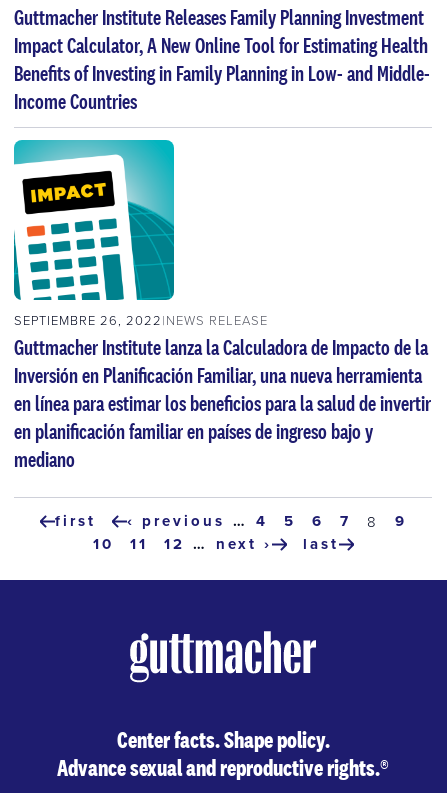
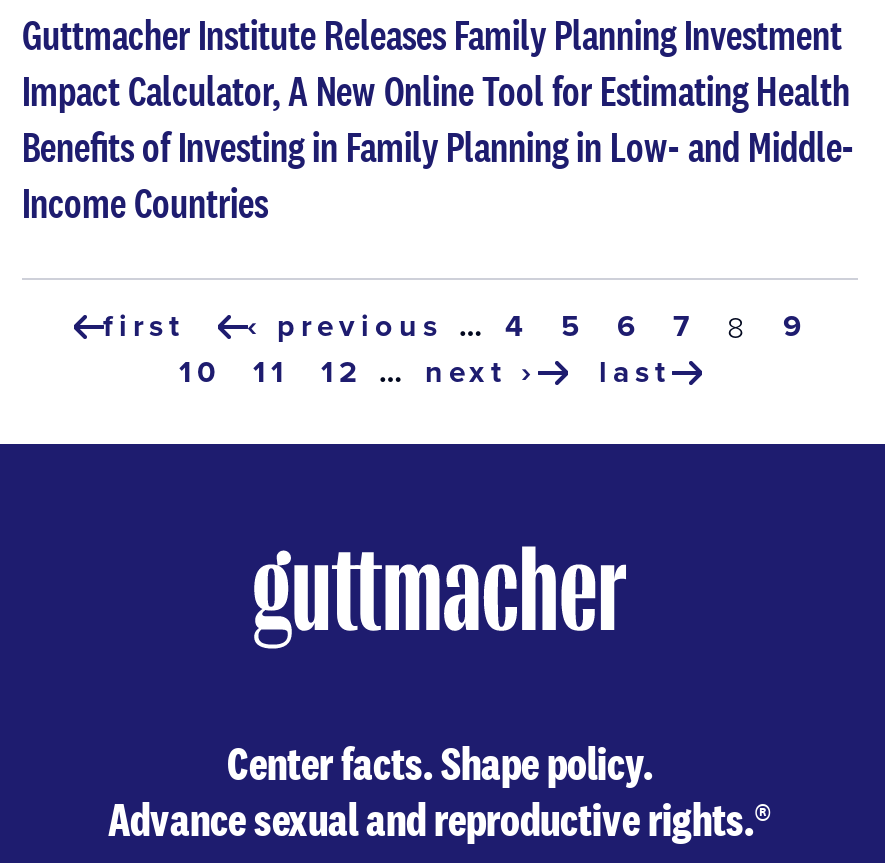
[13,139,431,473] [image] | SEPTIEMBRE 26, 2022 NEWS RELEASE | Guttmacher Institute lanza la Calculadora de Impacto de la | Inversión en Planificación Familiar, una nueva herramienta | en línea para estimar los beneficios para la salud de invertir | en planificación familiar en países de ingreso bajo y | mediano -> none

